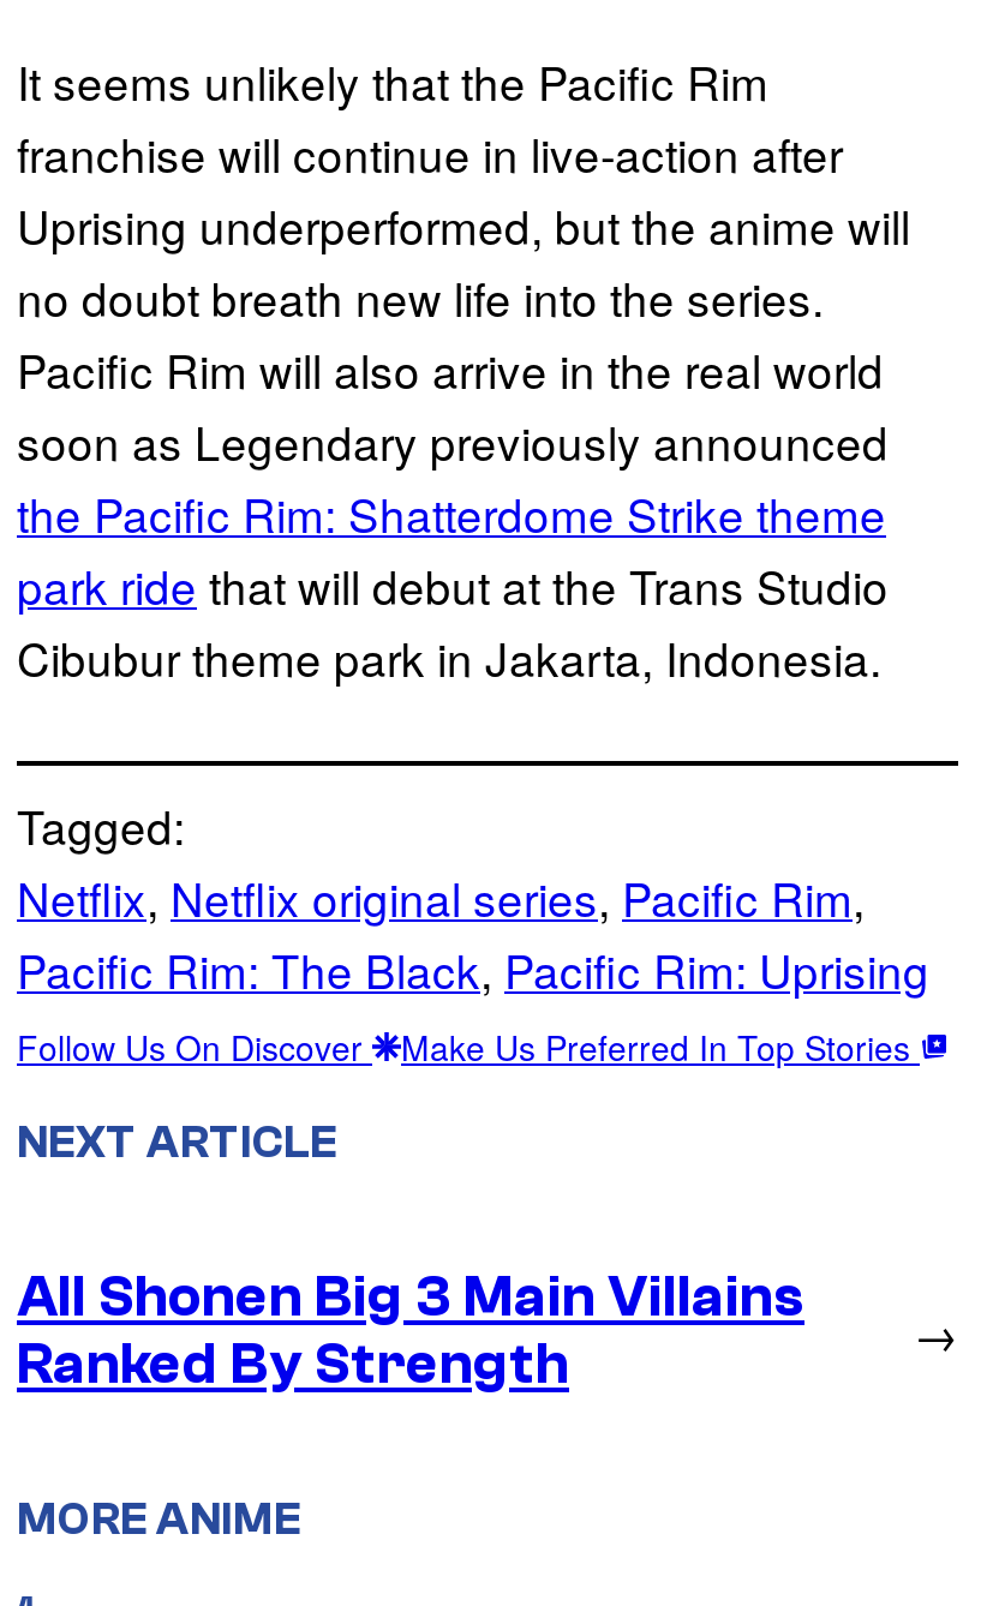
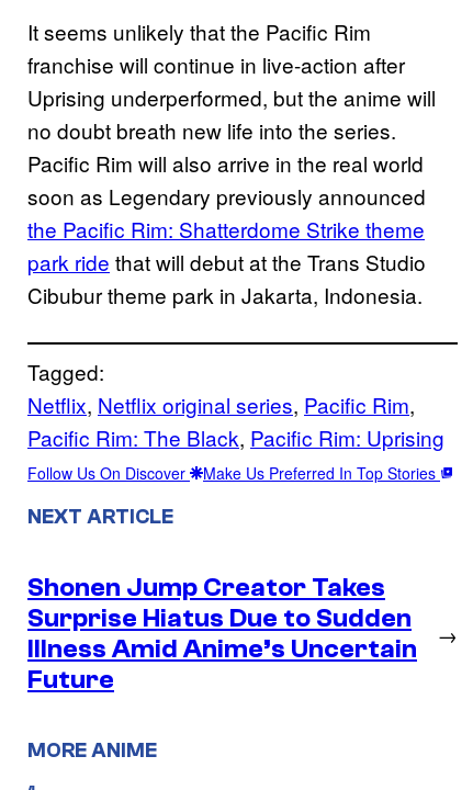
[17,1264,804,1396] All Shonen Big 3 Main Villains | Ranked By Strength -> [27,572,417,694] Shonen Jump Creator Takes | Surprise Hiatus Due to Sudden | Illness Amid Anime’s Uncertain | Future

